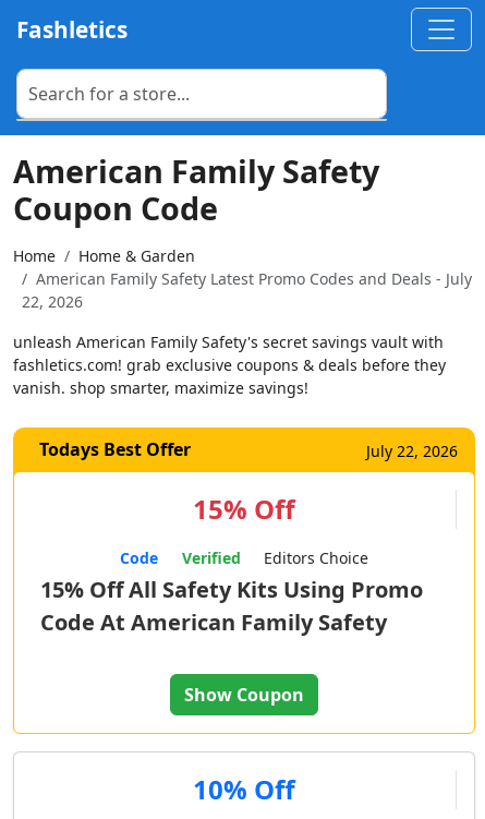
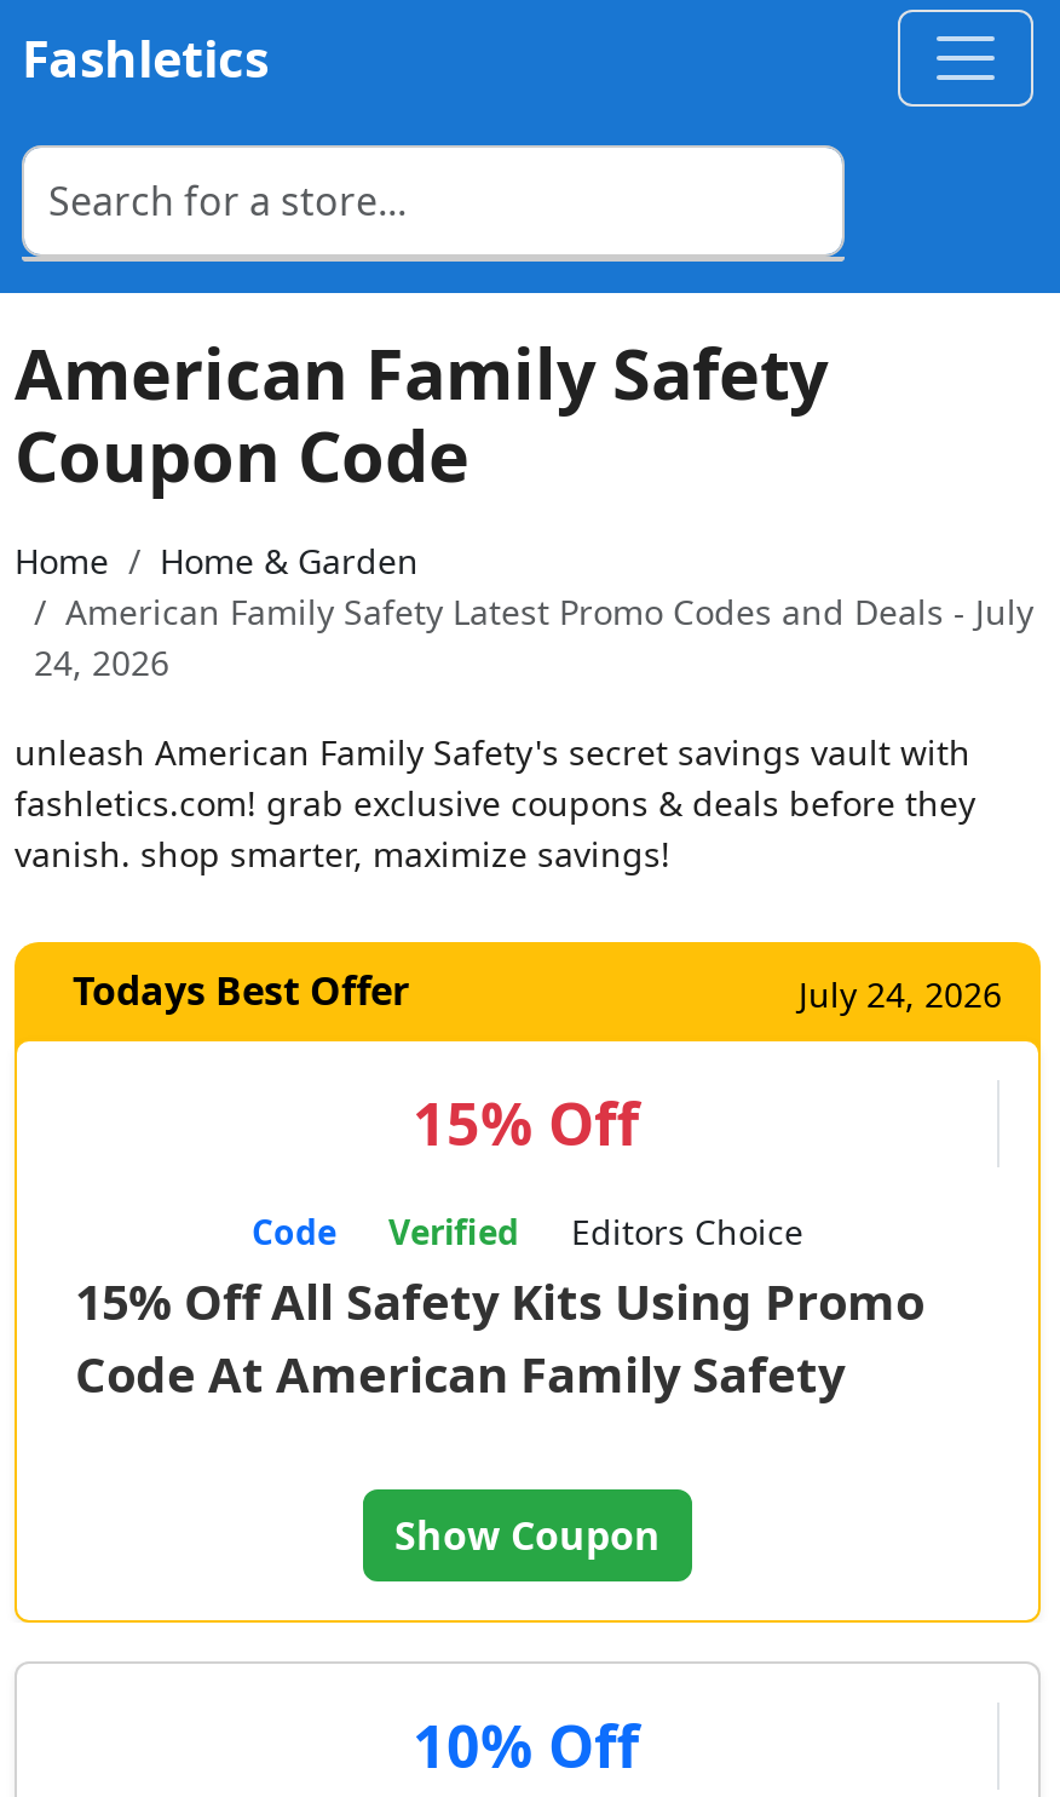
[22,291,83,312] 22, 2026 -> [34,639,169,685] 24, 2026
[366,441,458,461] July 22, 2026 -> [799,971,1002,1017] July 24, 2026

